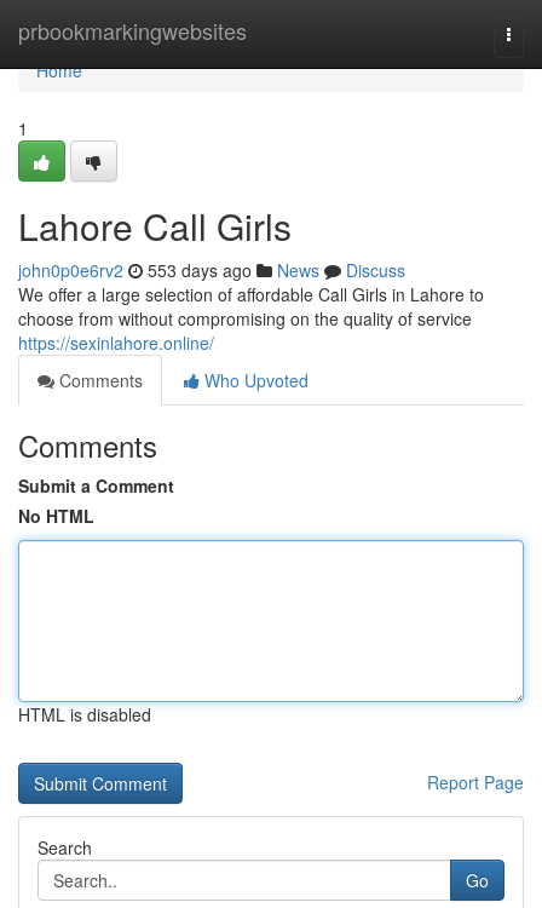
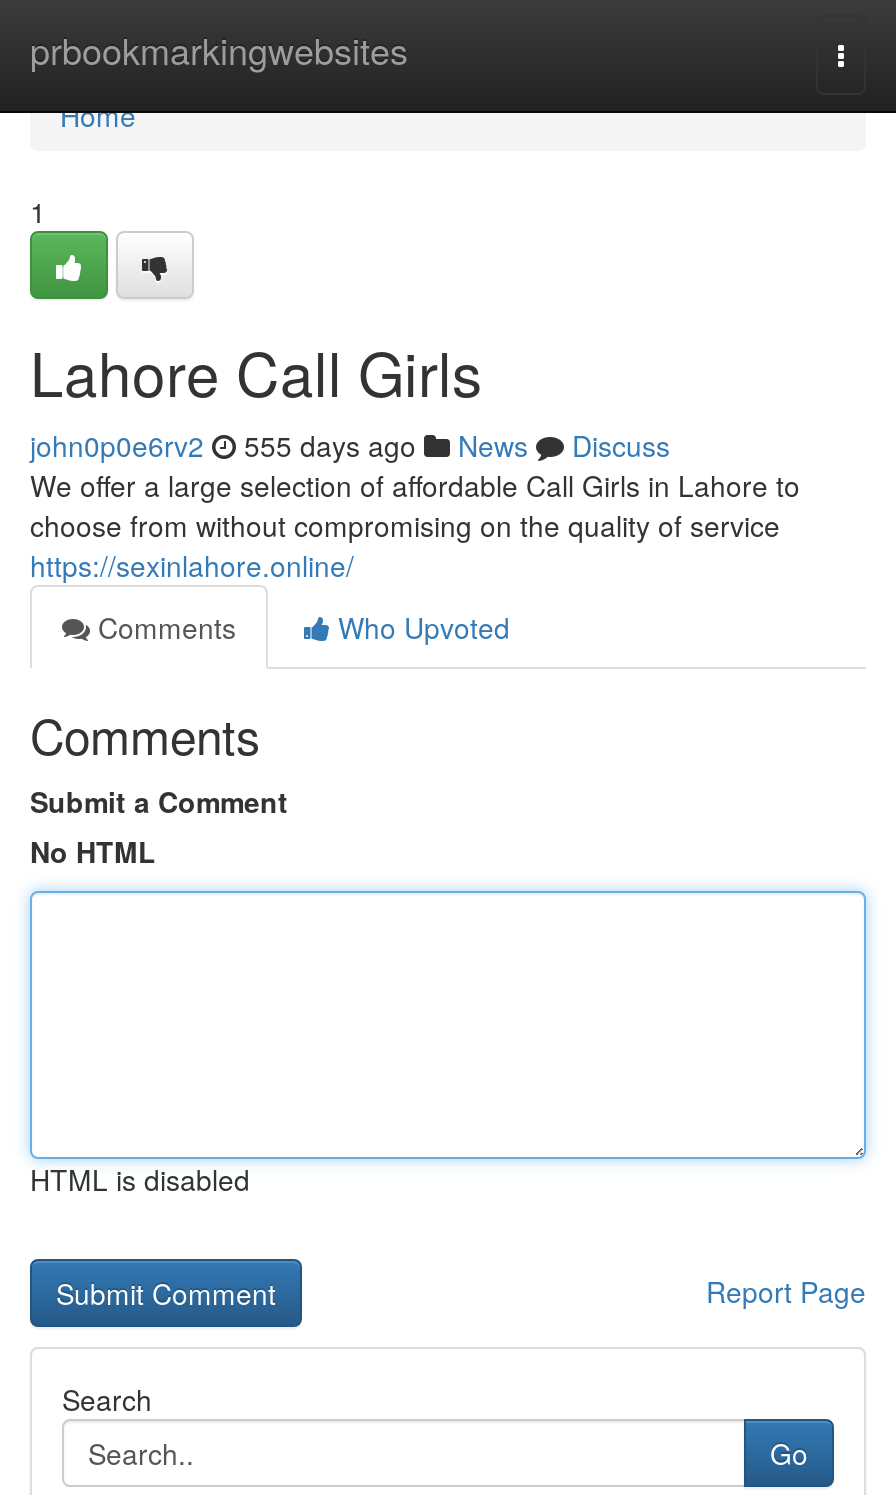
[18,258,405,282] john0p0e6rv2 553 days ago News Discuss -> [30,425,670,465] john0p0e6rv2 555 days ago News Discuss

